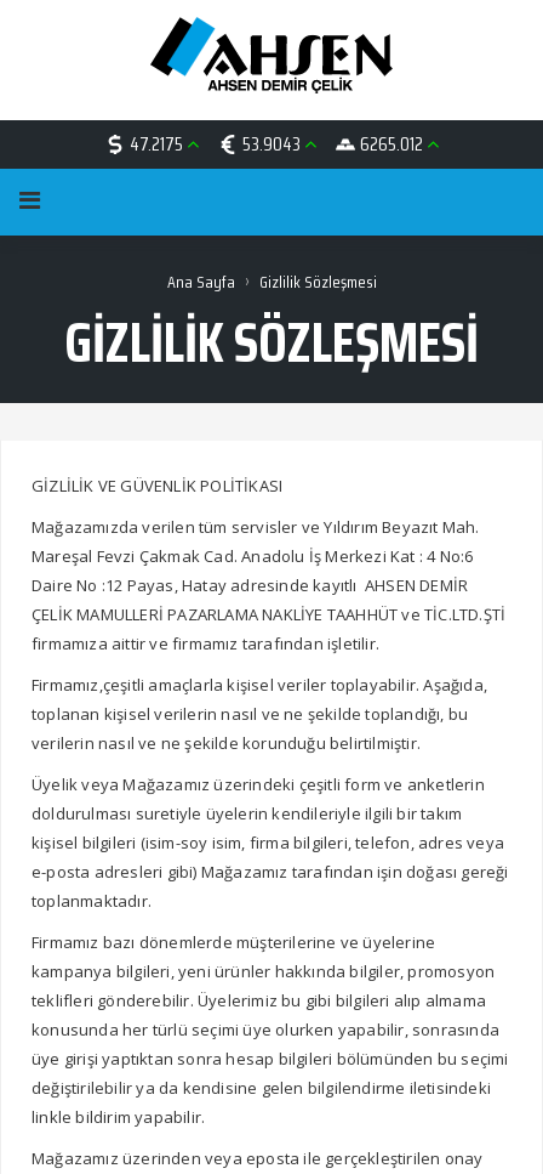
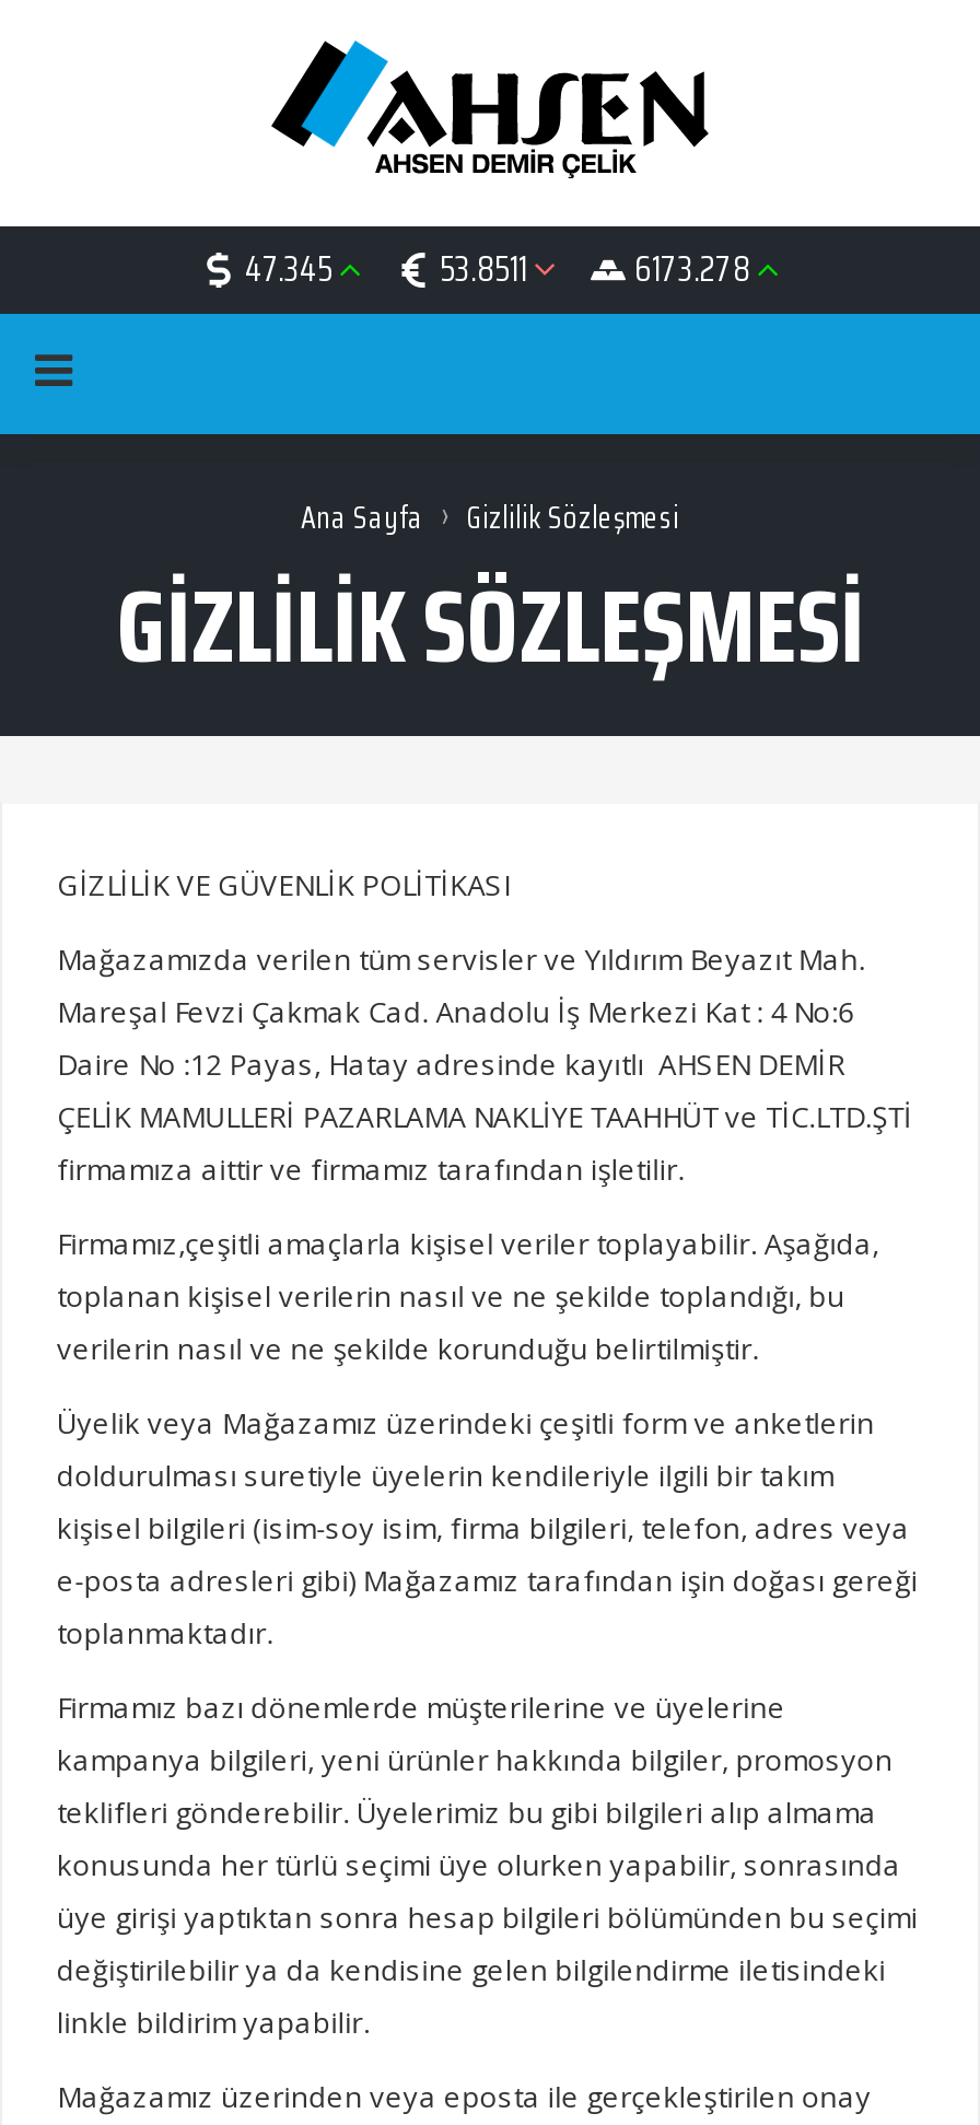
[129,128,186,159] 47.2175 -> [245,241,339,296] 47.345
[242,128,304,159] 53.9043 -> [440,241,534,296] 53.8511
[359,128,426,159] 6265.012 -> [634,241,757,296] 6173.278

